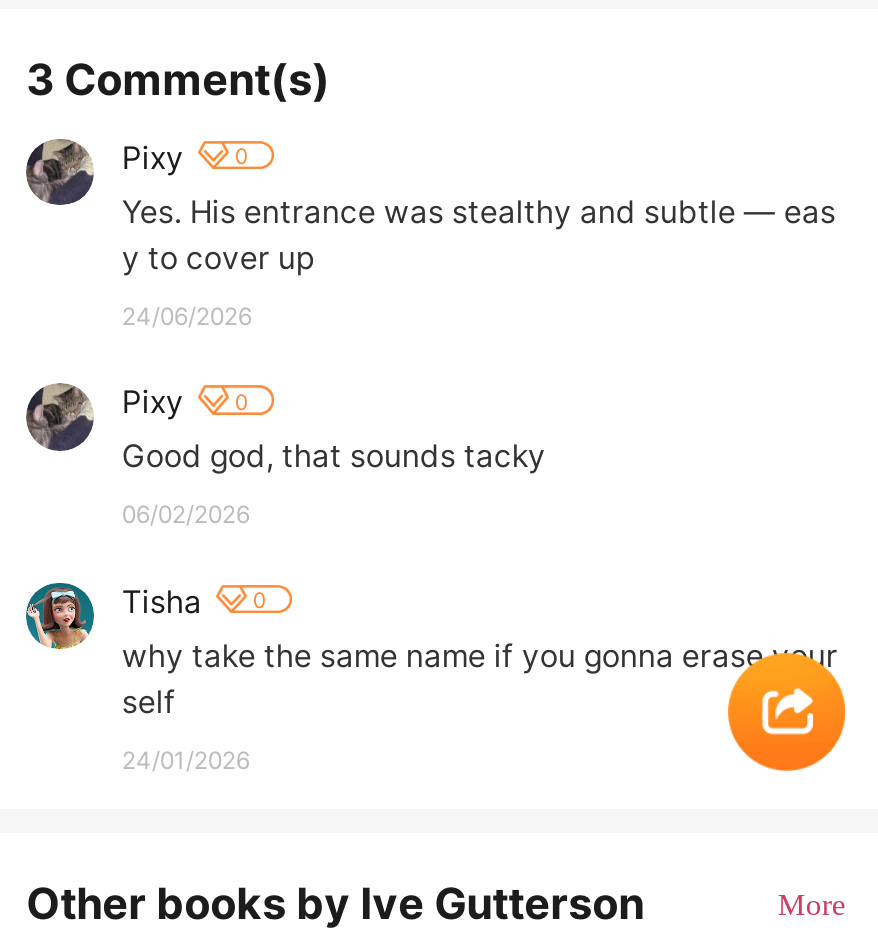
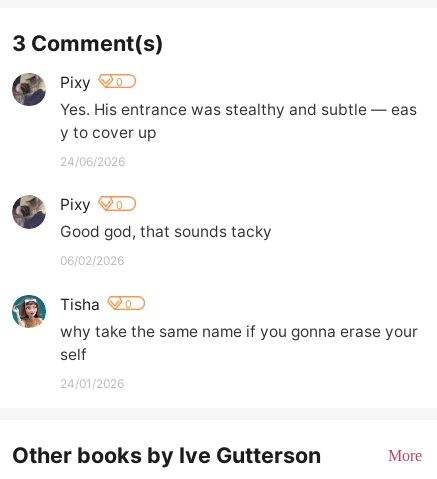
[726,681,848,773] [image] -> none

